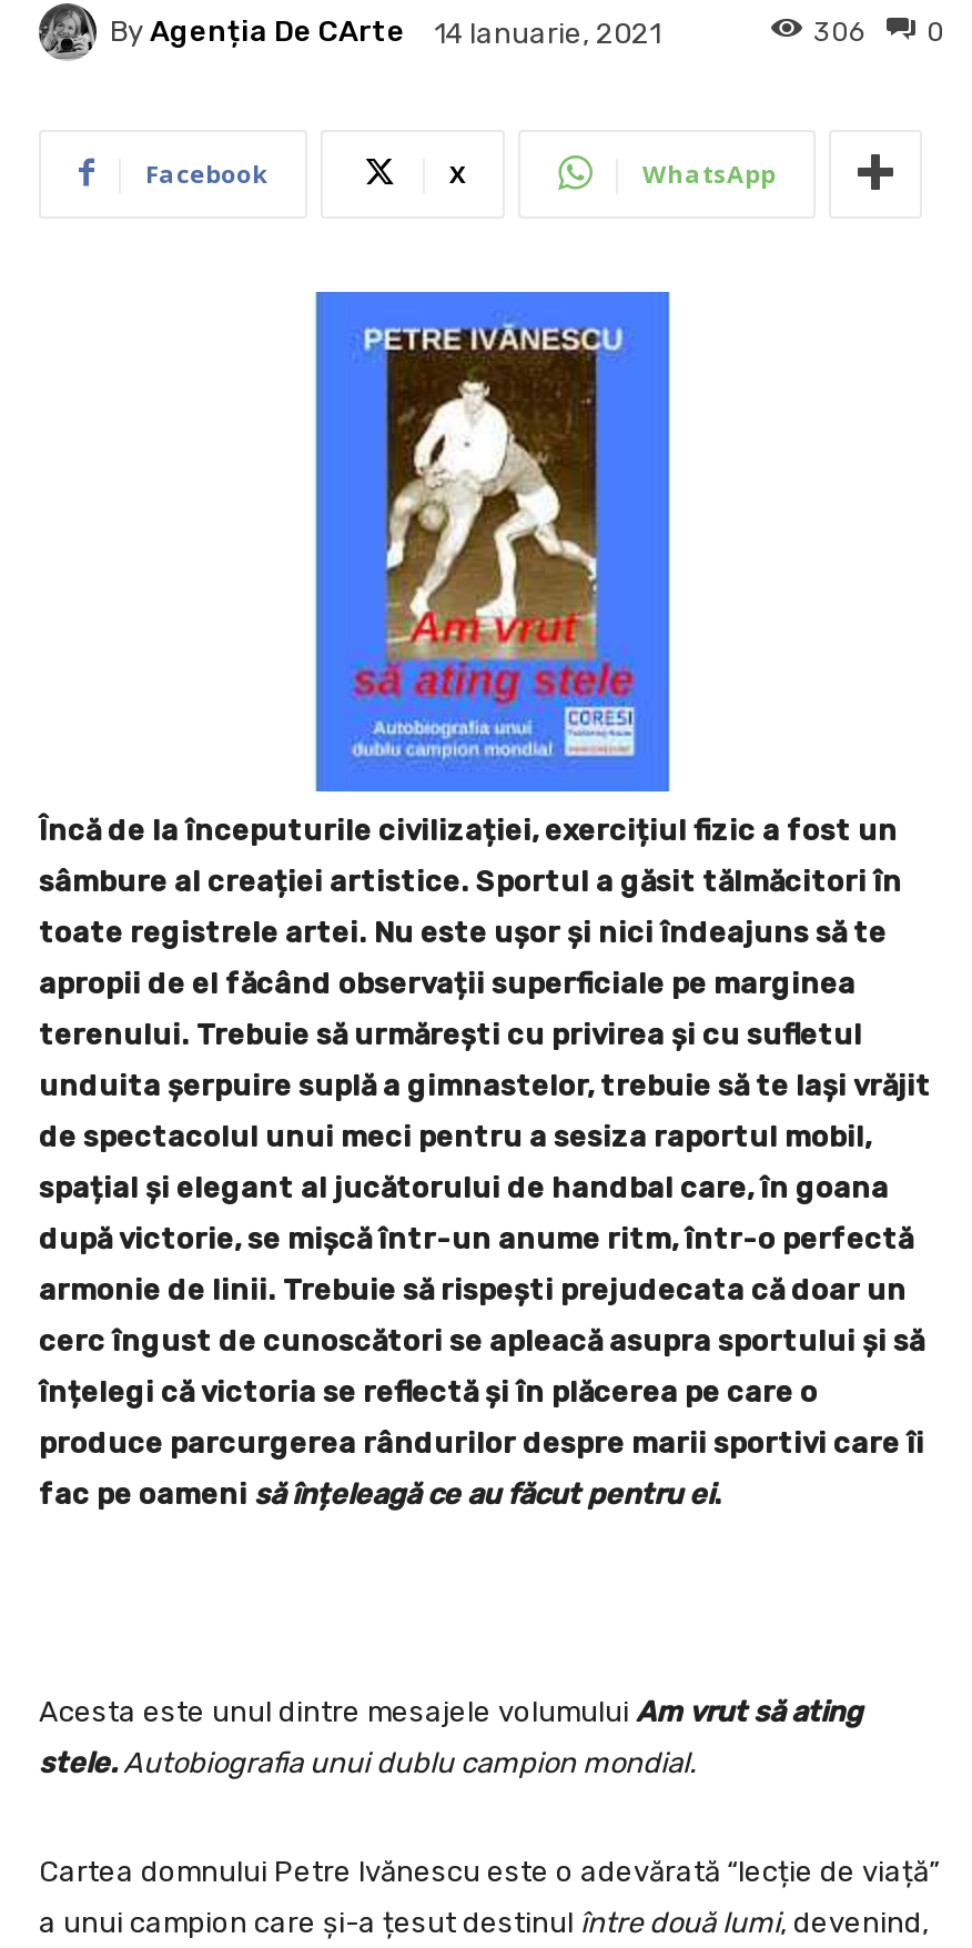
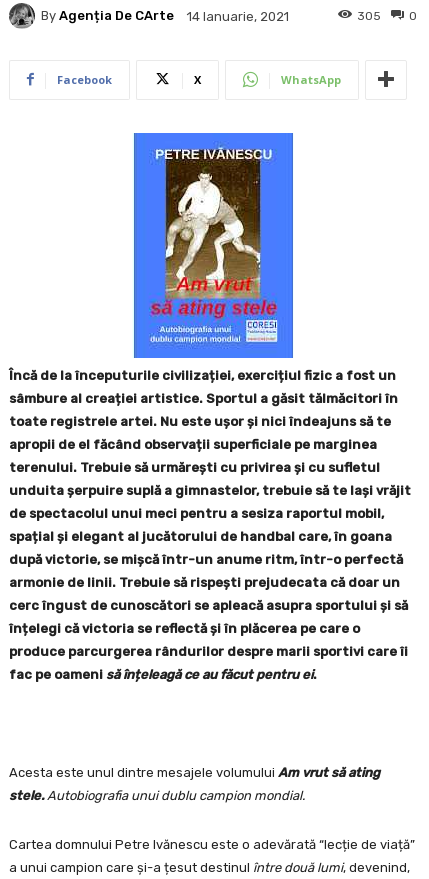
[813,16,944,47] 306 0 -> [357,8,417,22] 305 0

